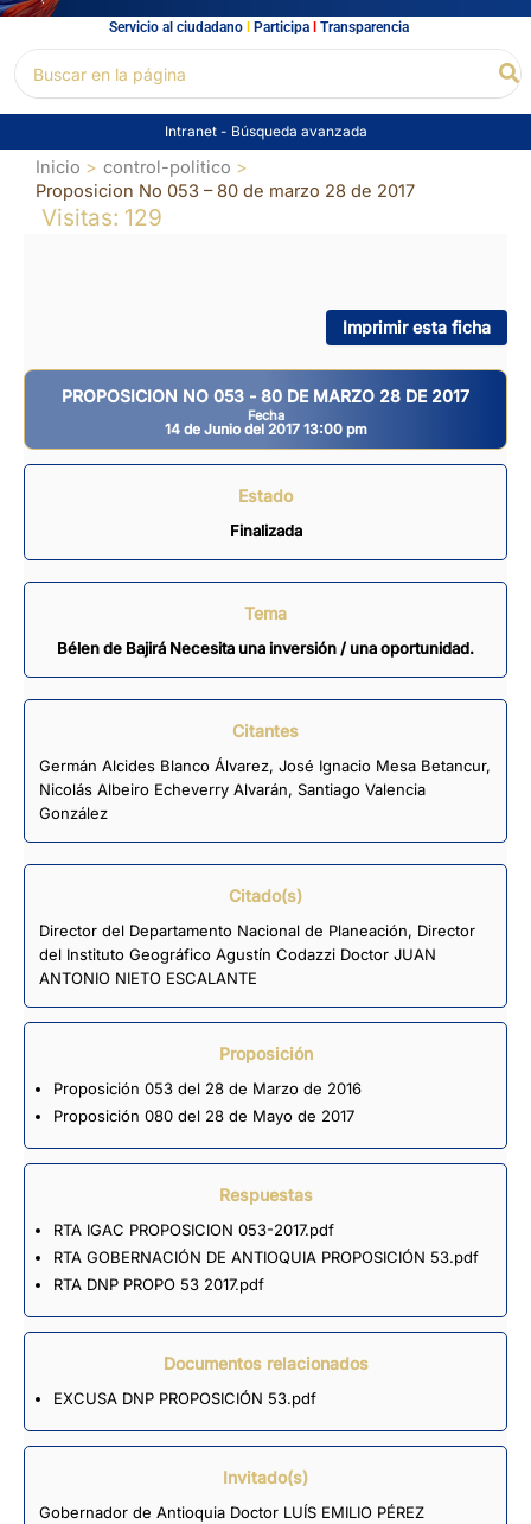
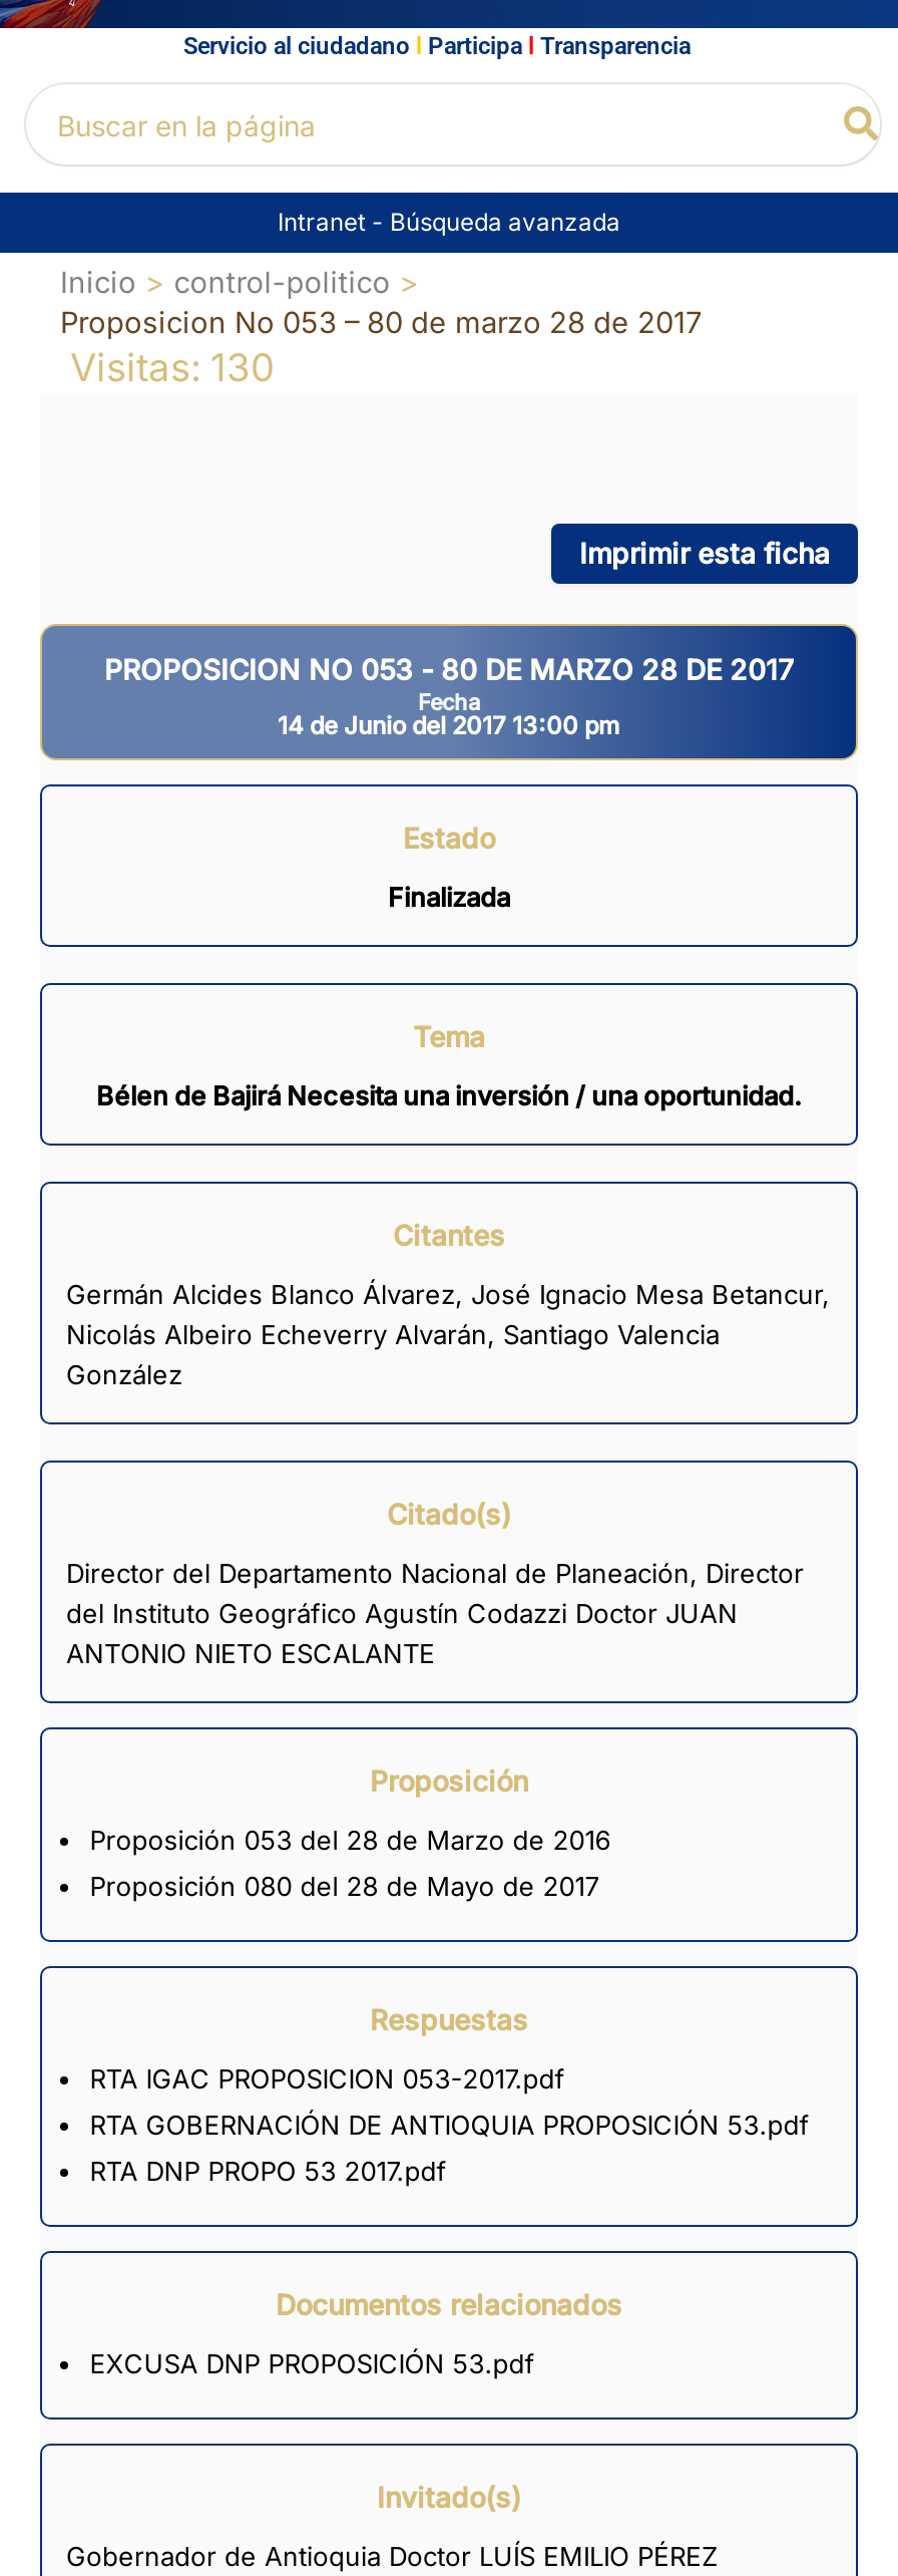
[41,204,162,231] Visitas: 129 -> [70,344,275,390] Visitas: 130

